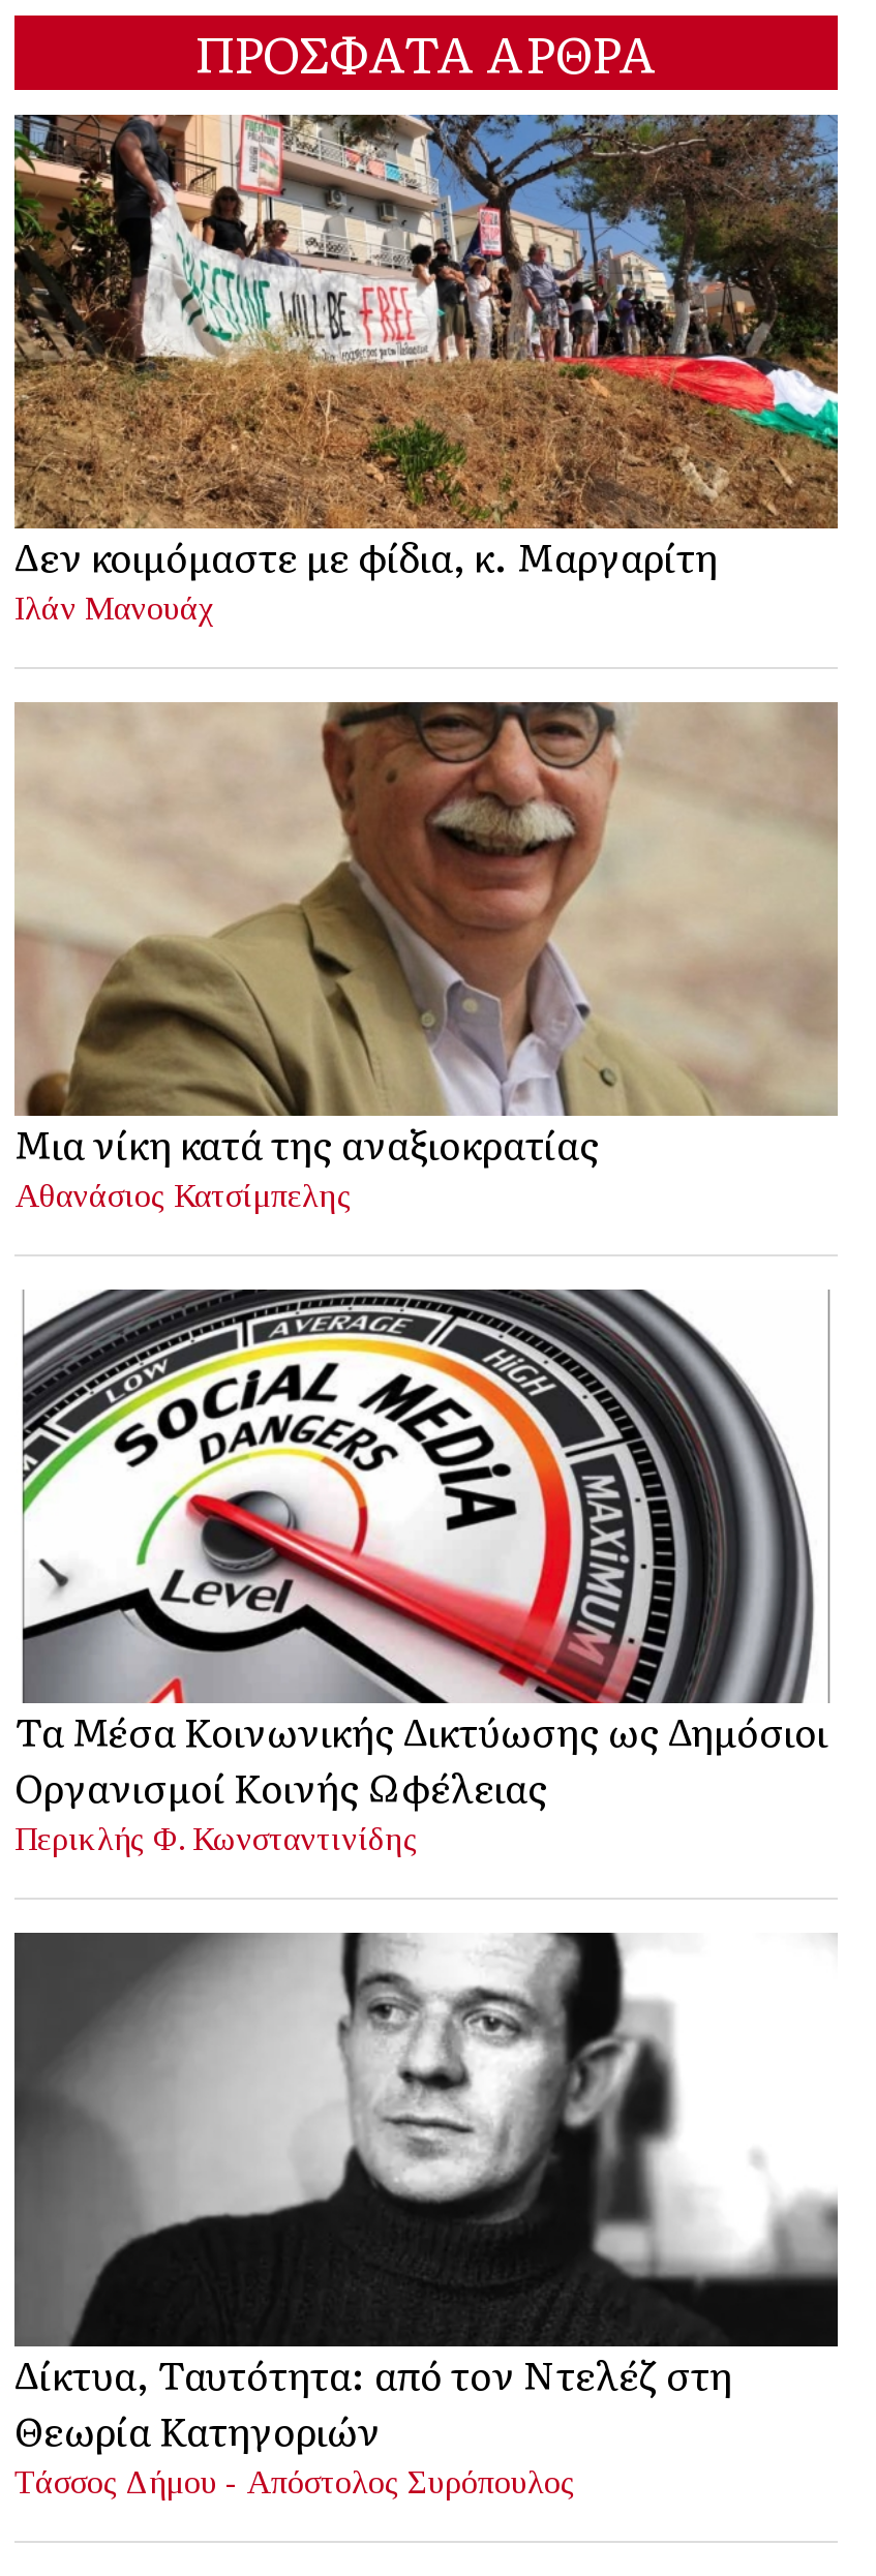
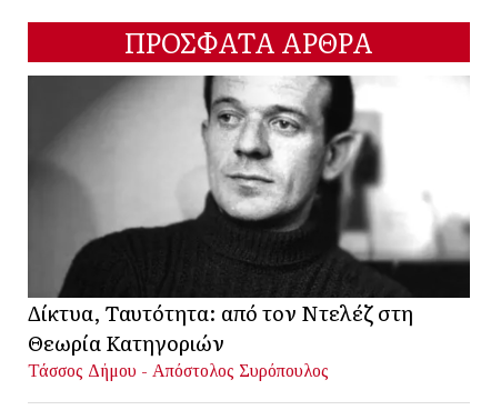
[14,113,840,626] [image] | Δεν κοιμόμαστε με φίδια, κ. Μαργαρίτη | Ιλάν Μανουάχ -> none
[12,700,840,1214] [image] | Μια νίκη κατά της αναξιοκρατίας | Αθανάσιος Κατσίμπελης -> none
[14,1287,829,1857] [image] | Τα Μέσα Κοινωνικής Δικτύωσης ως Δημόσιοι | Οργανισμοί Κοινής Ωφέλειας | Περικλής Φ. Κωνσταντινίδης -> none

